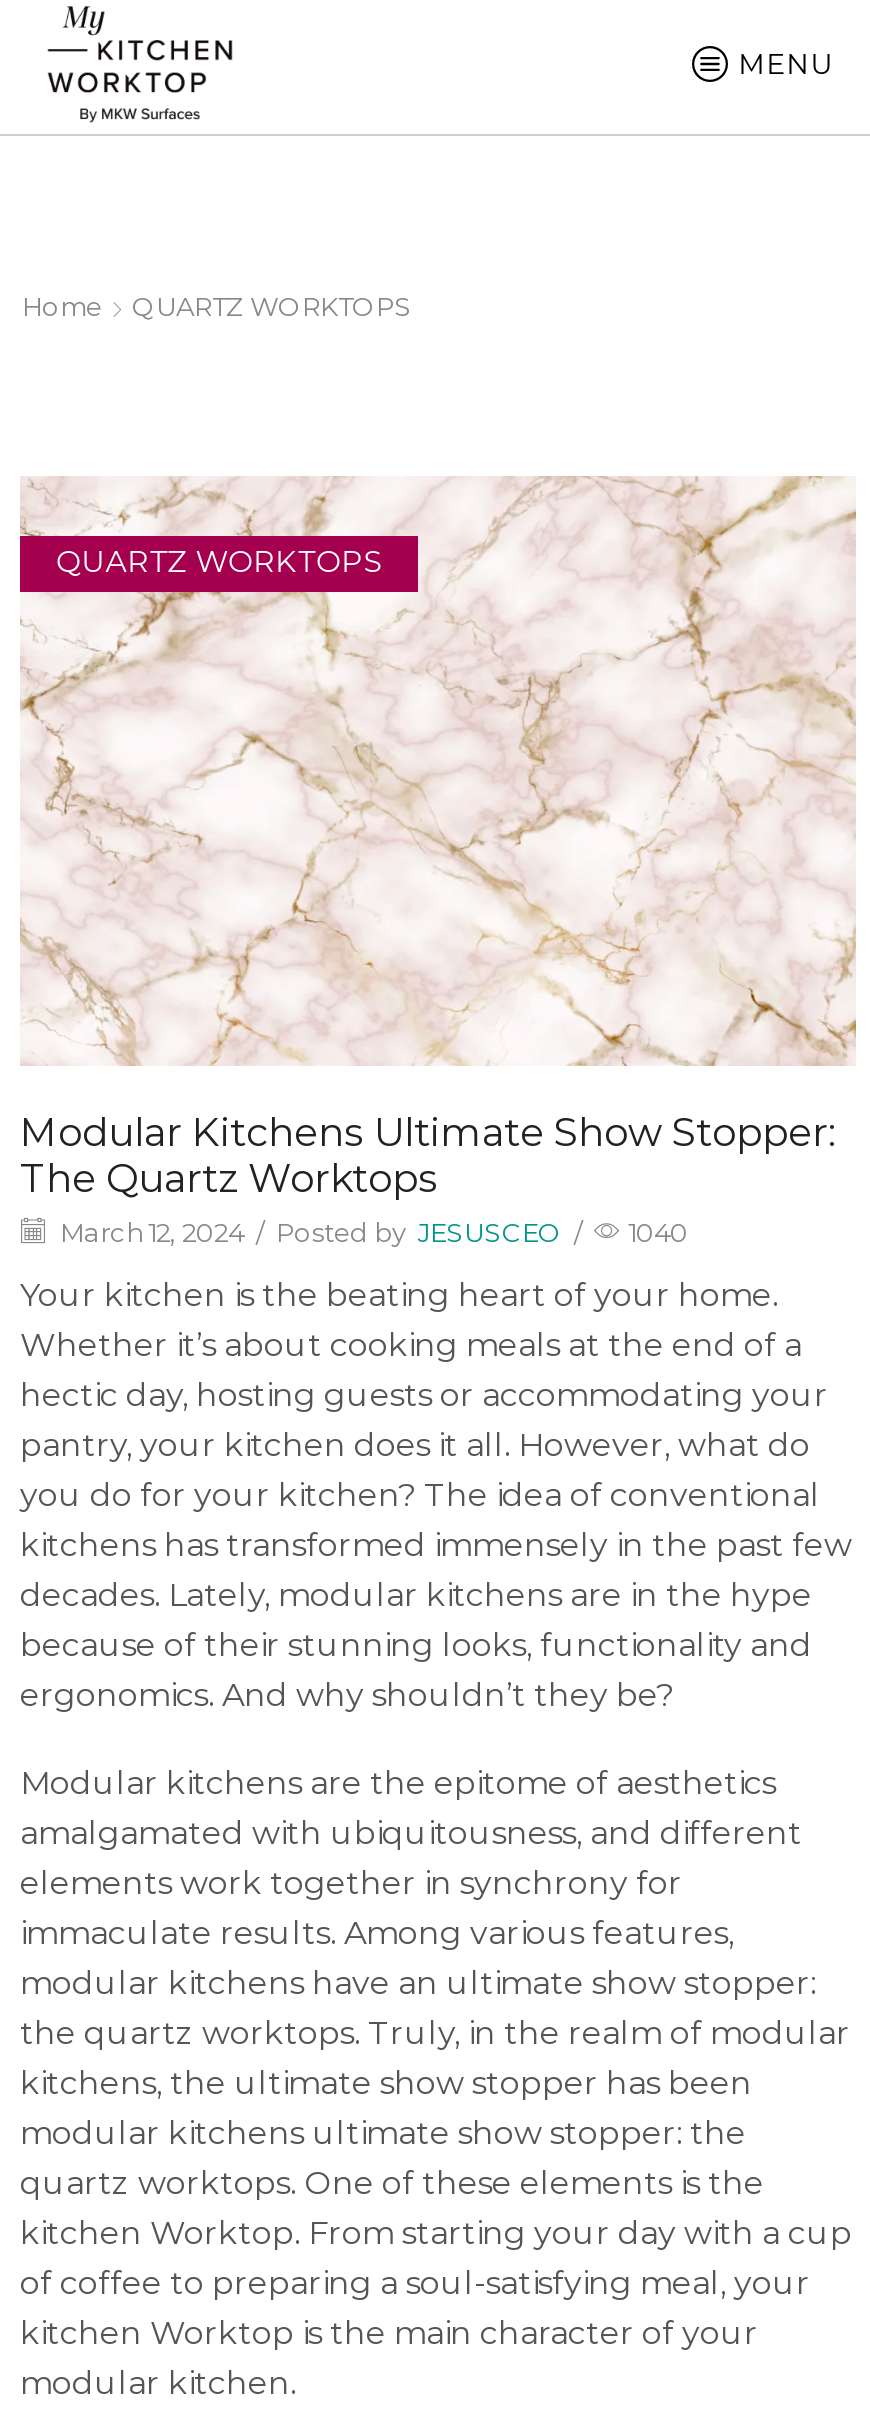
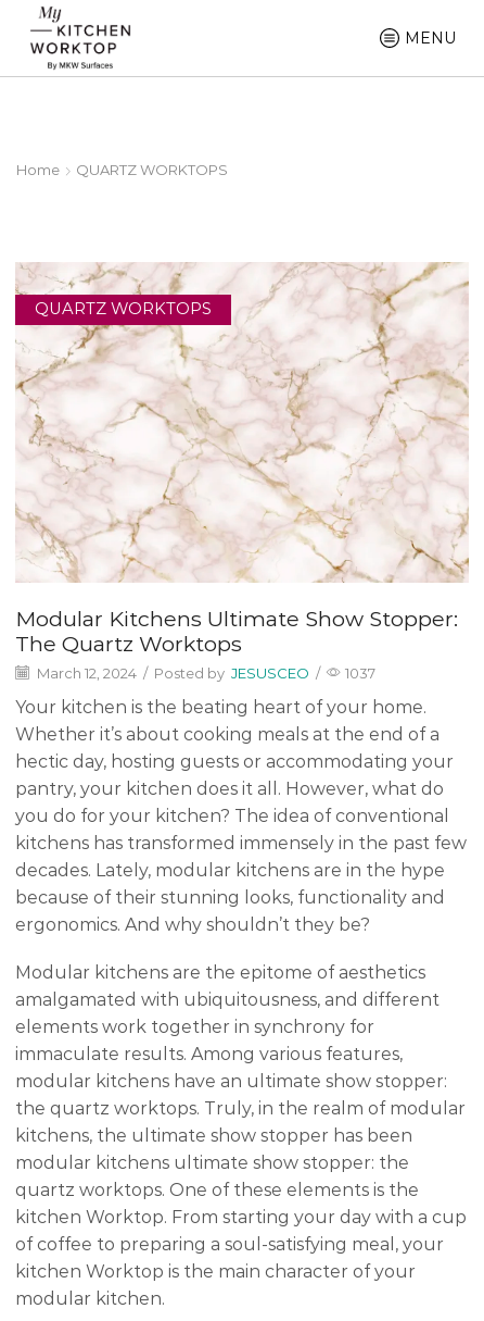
[54,1216,688,1248] March 12, 2024 / Posted by JESUSCEO / 1040 -> [34,664,375,682] March 12, 2024 / Posted by JESUSCEO / 1037

